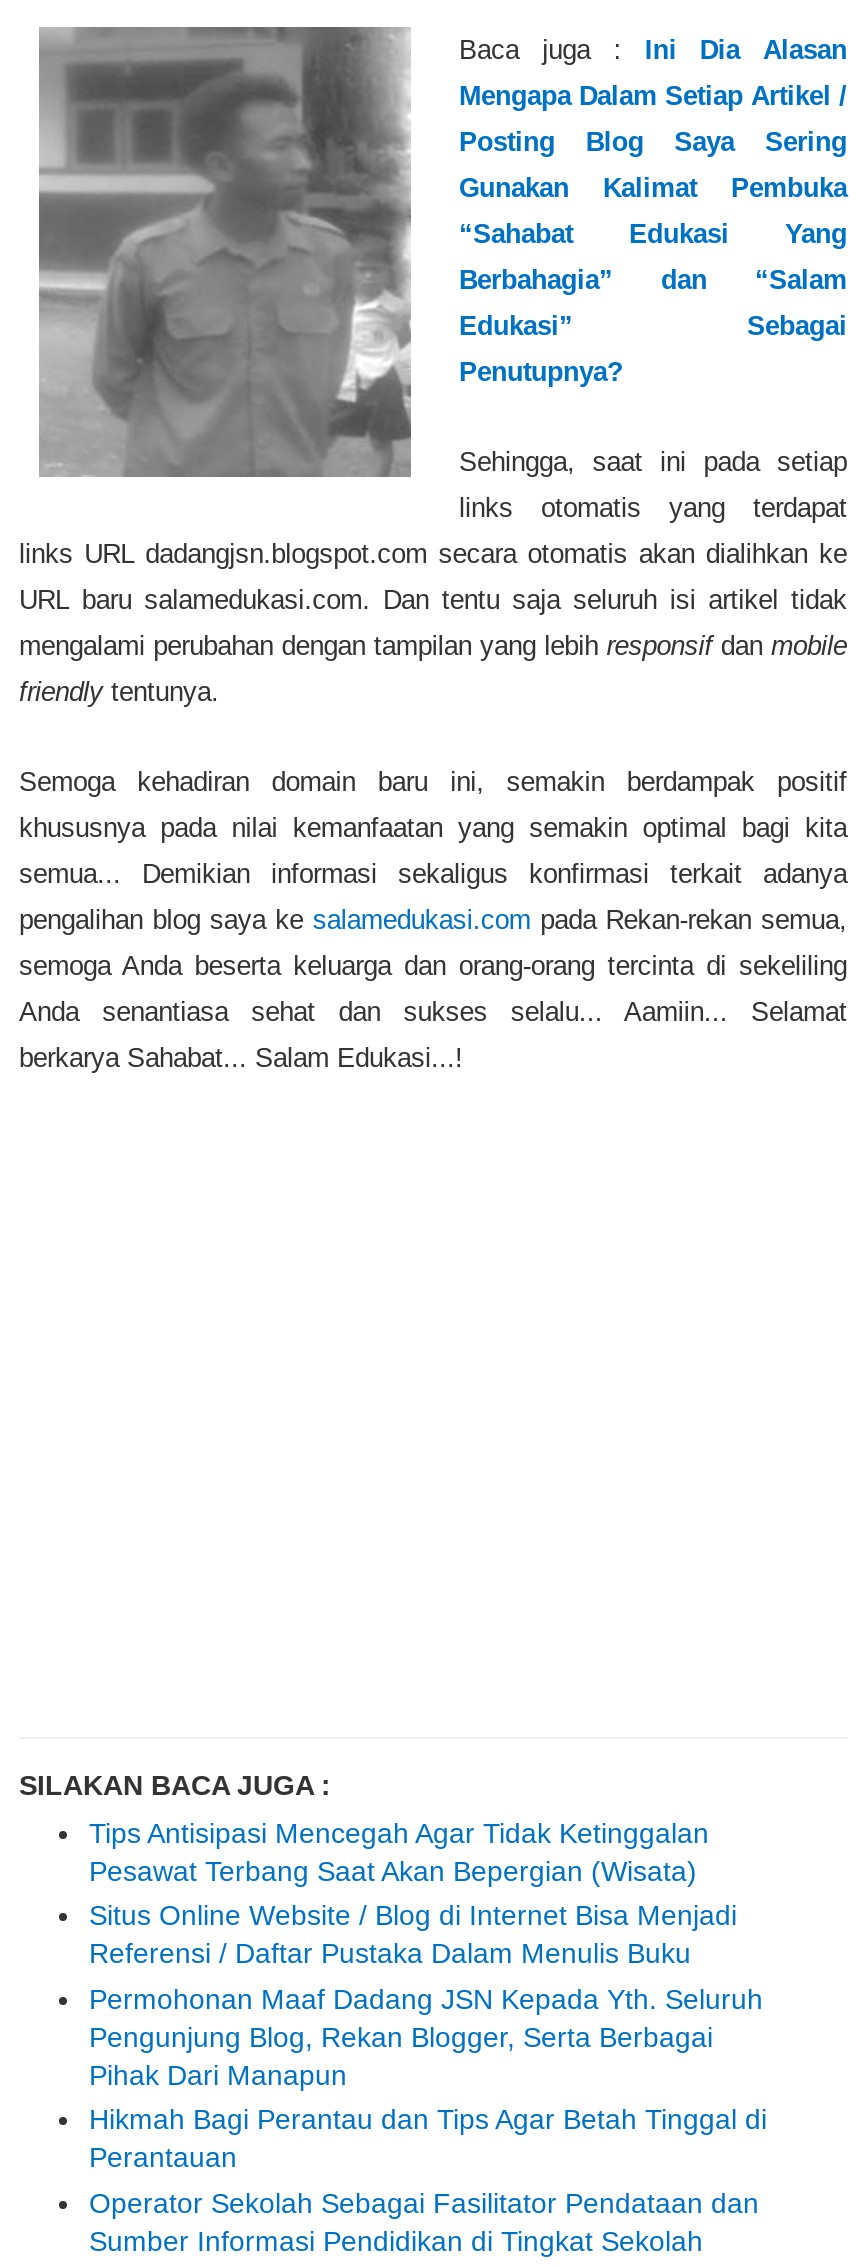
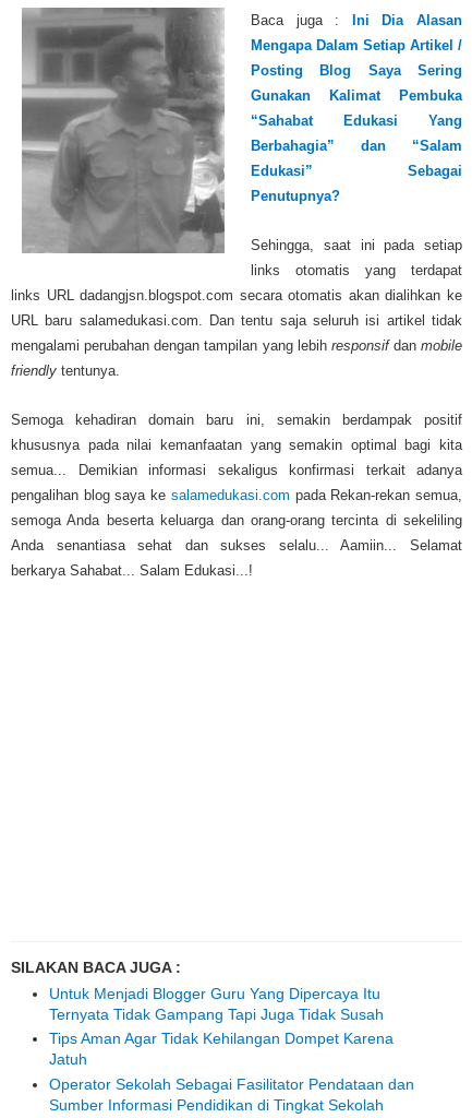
[89,1816,767,2173] Tips Antisipasi Mencegah Agar Tidak Ketinggalan | Pesawat Terbang Saat Akan Bepergian (Wisata) | Situs Online Website / Blog di Internet Bisa Menjadi | Referensi / Daftar Pustaka Dalam Menulis Buku | Permohonan Maaf Dadang JSN Kepada Yth. Seluruh | Pengunjung Blog, Rekan Blogger, Serta Berbagai | Pihak Dari Manapun | Hikmah Bagi Perantau dan Tips Agar Betah Tinggal di | Perantauan -> [49,984,394,1068] Untuk Menjadi Blogger Guru Yang Dipercaya Itu | Ternyata Tidak Gampang Tapi Juga Tidak Susah | Tips Aman Agar Tidak Kehilangan Dompet Karena | Jatuh

